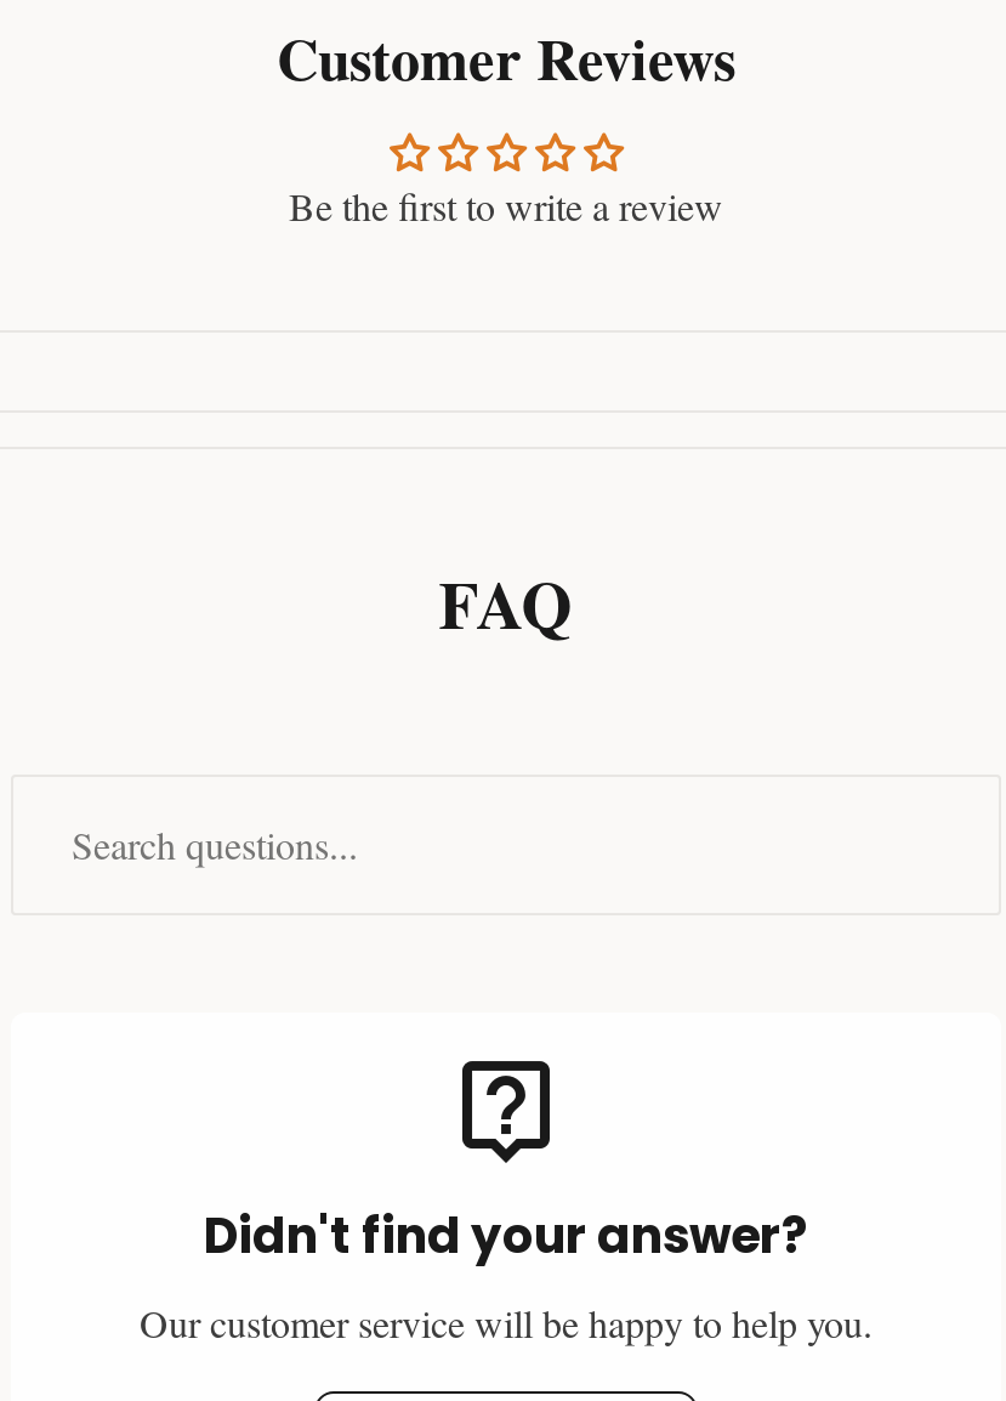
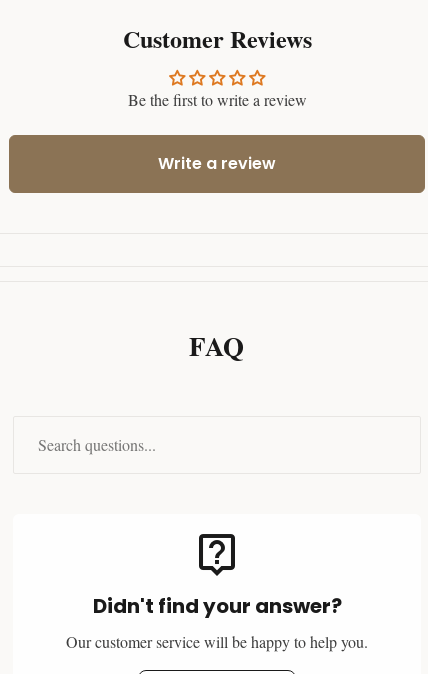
none -> [158,152,276,175] Write a review

